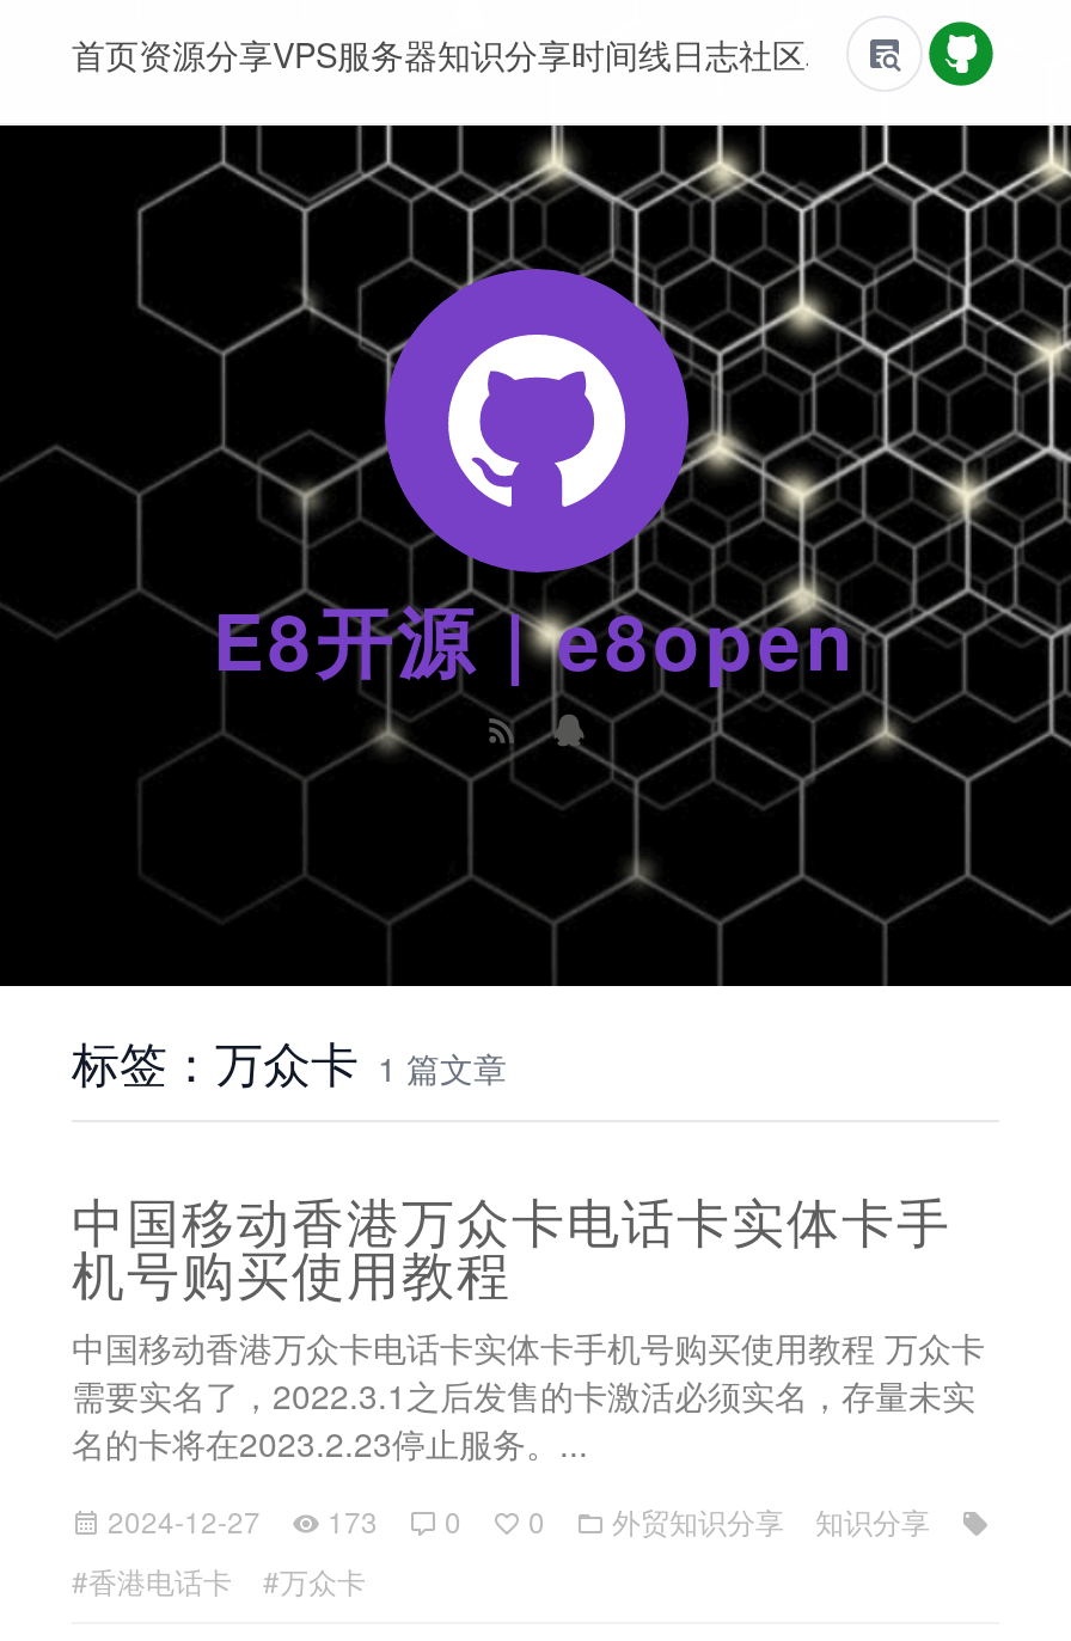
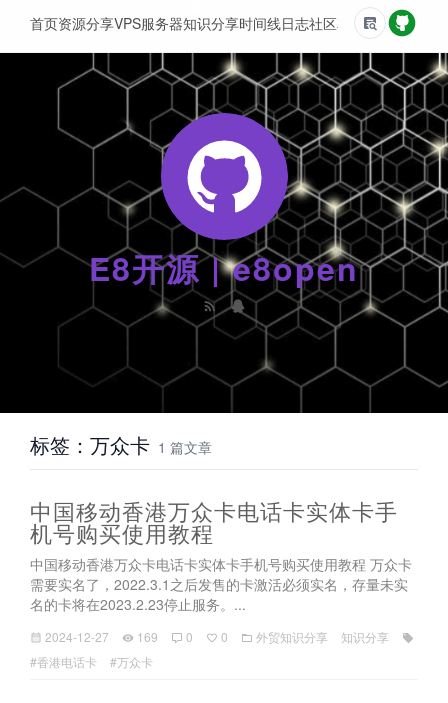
[108,1500,930,1541] 2024-12-27 173 0 0 外贸知识分享 知识分享 -> [45,628,389,645] 2024-12-27 169 0 0 外贸知识分享 知识分享

